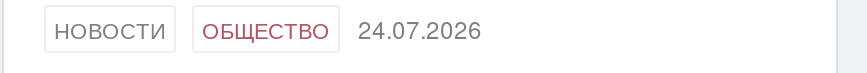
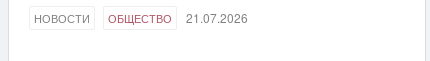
[54,11,482,45] НОВОСТИ ОБЩЕСТВО 24.07.2026 -> [34,9,248,26] НОВОСТИ ОБЩЕСТВО 21.07.2026

